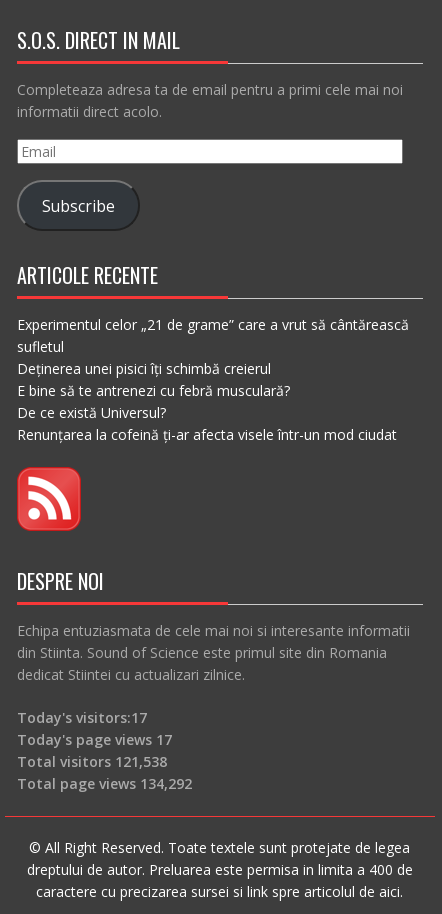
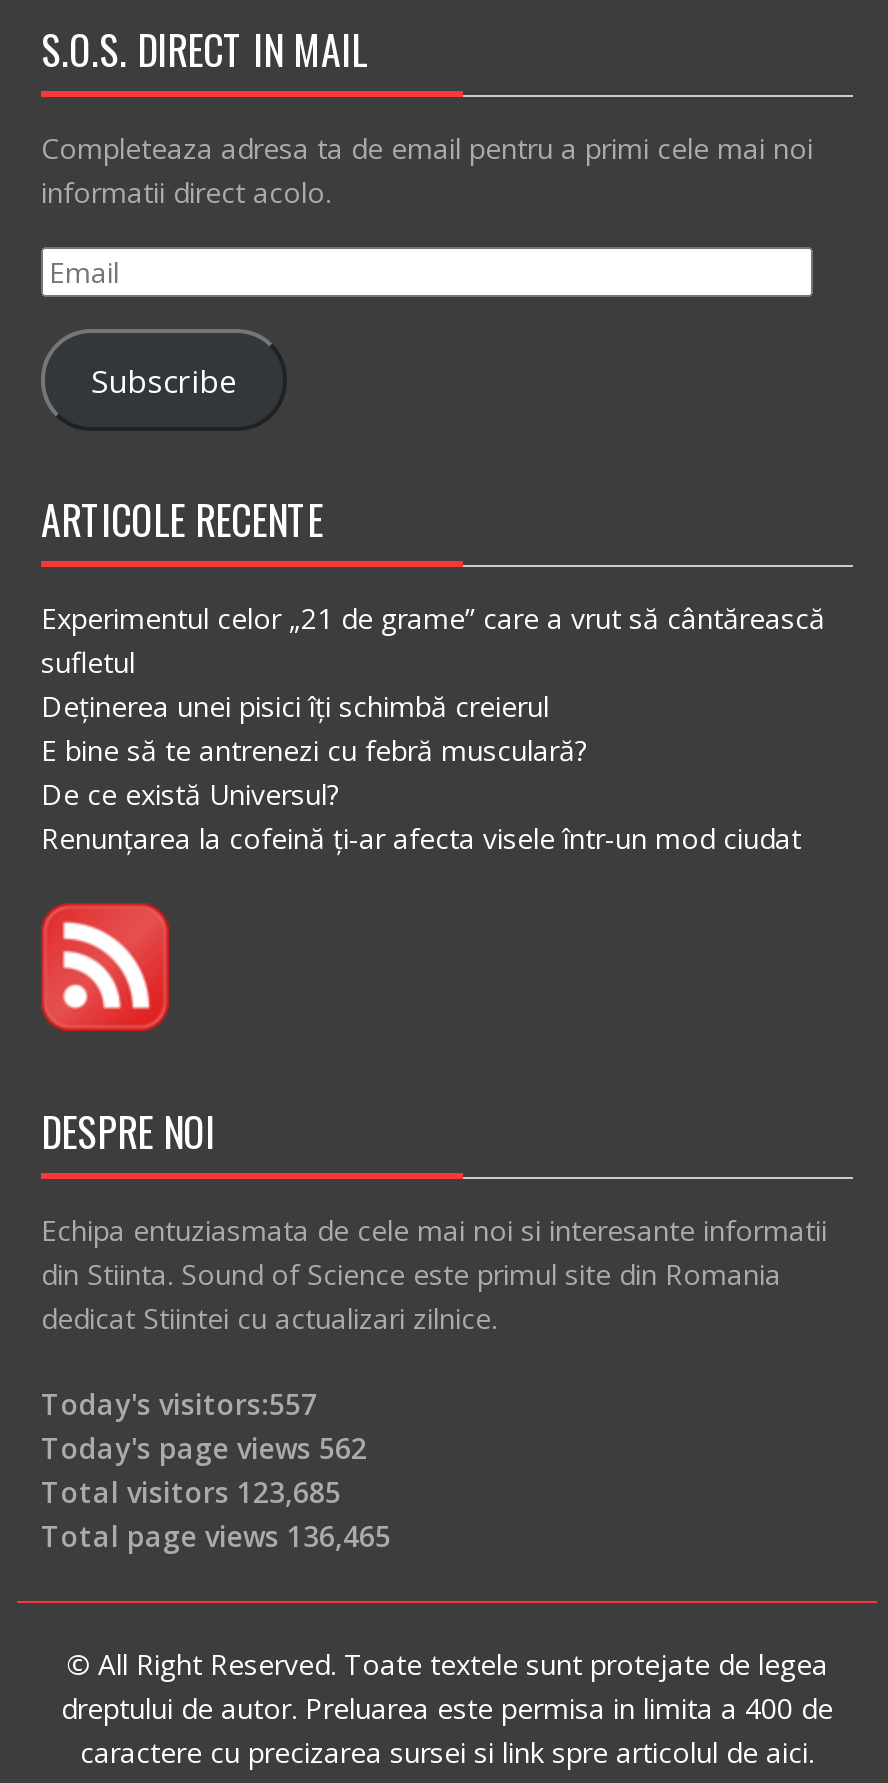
[17,708,147,727] Today's visitors:17 -> [41,1386,317,1424] Today's visitors:557
[17,730,172,749] Today's page views 17 -> [41,1430,367,1468] Today's page views 562
[17,752,167,771] Total visitors 121,538 -> [41,1474,341,1512] Total visitors 123,685
[17,774,192,793] Total page views 134,292 -> [41,1518,391,1556] Total page views 136,465

